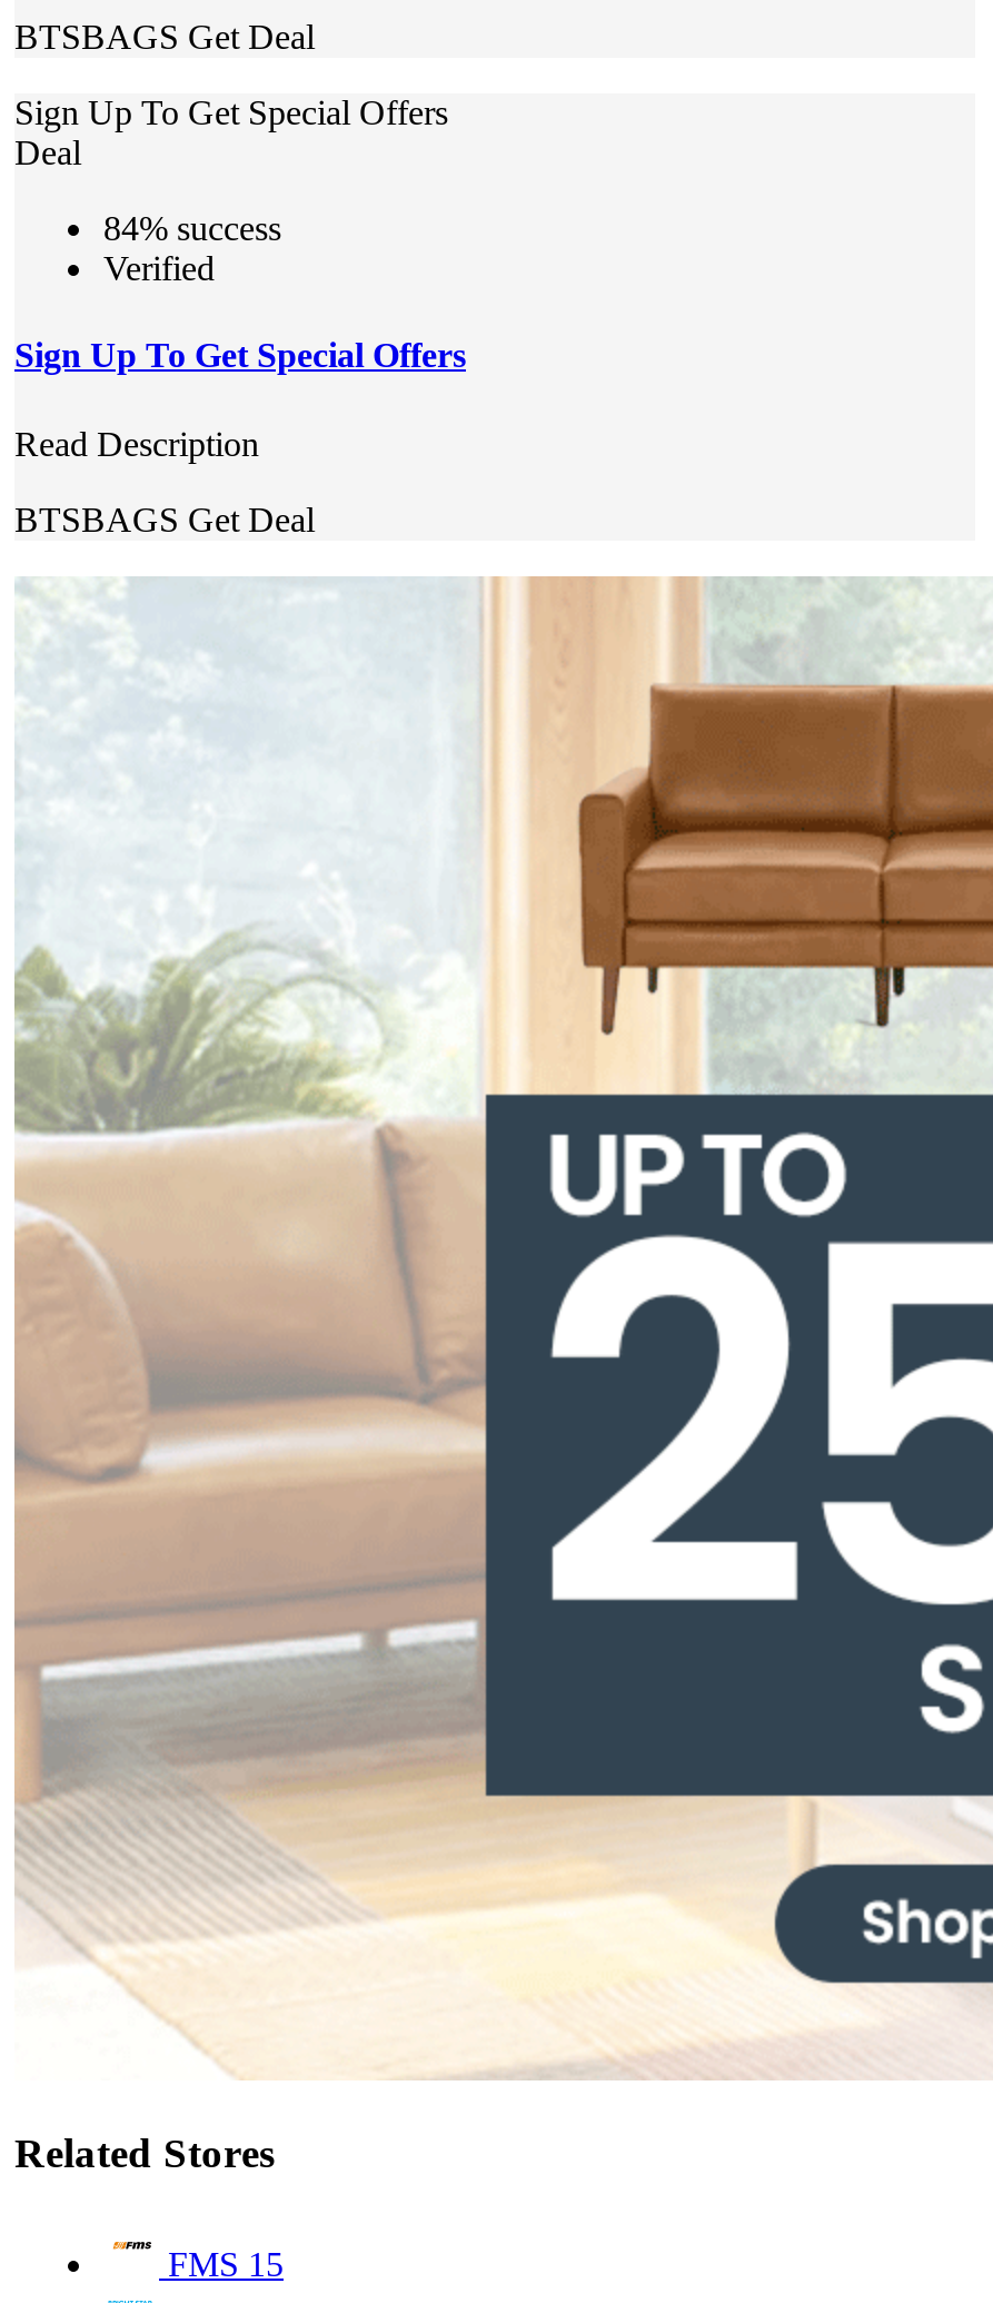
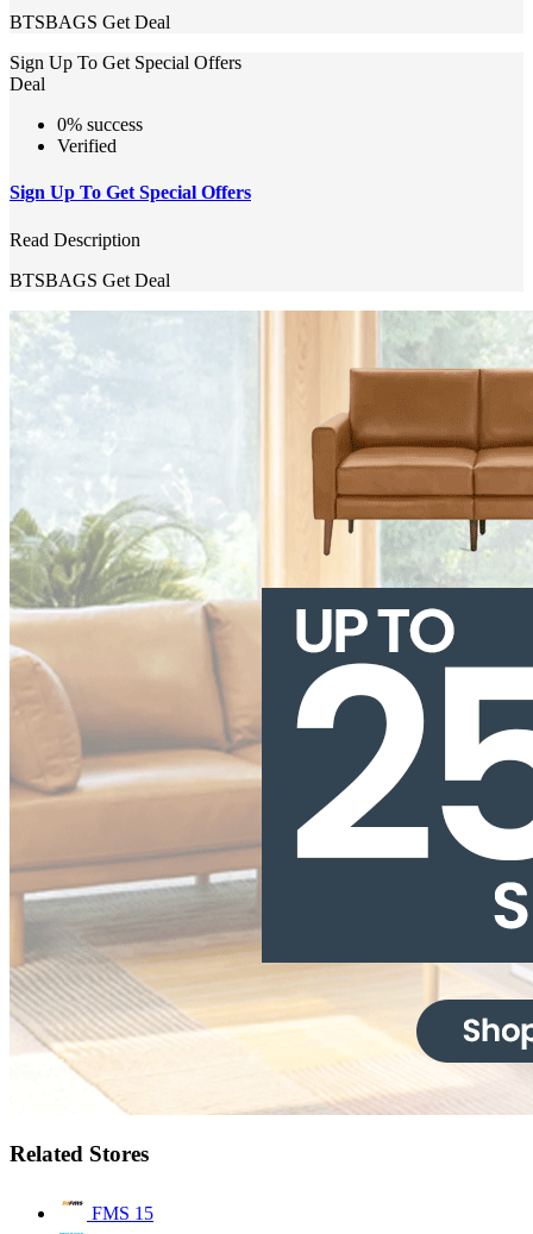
[103,210,281,247] 84% success -> [57,114,143,135] 0% success

